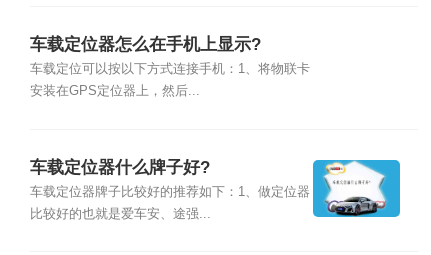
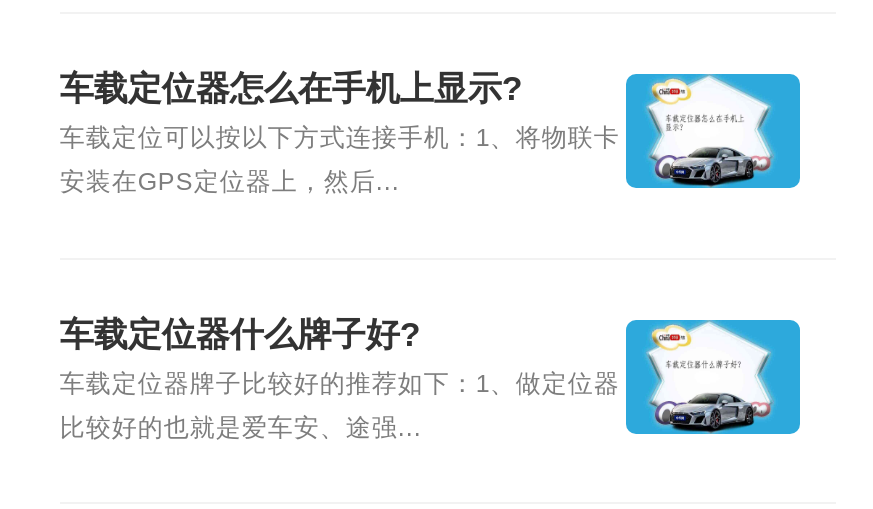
none -> [624,72,802,190] [image]

